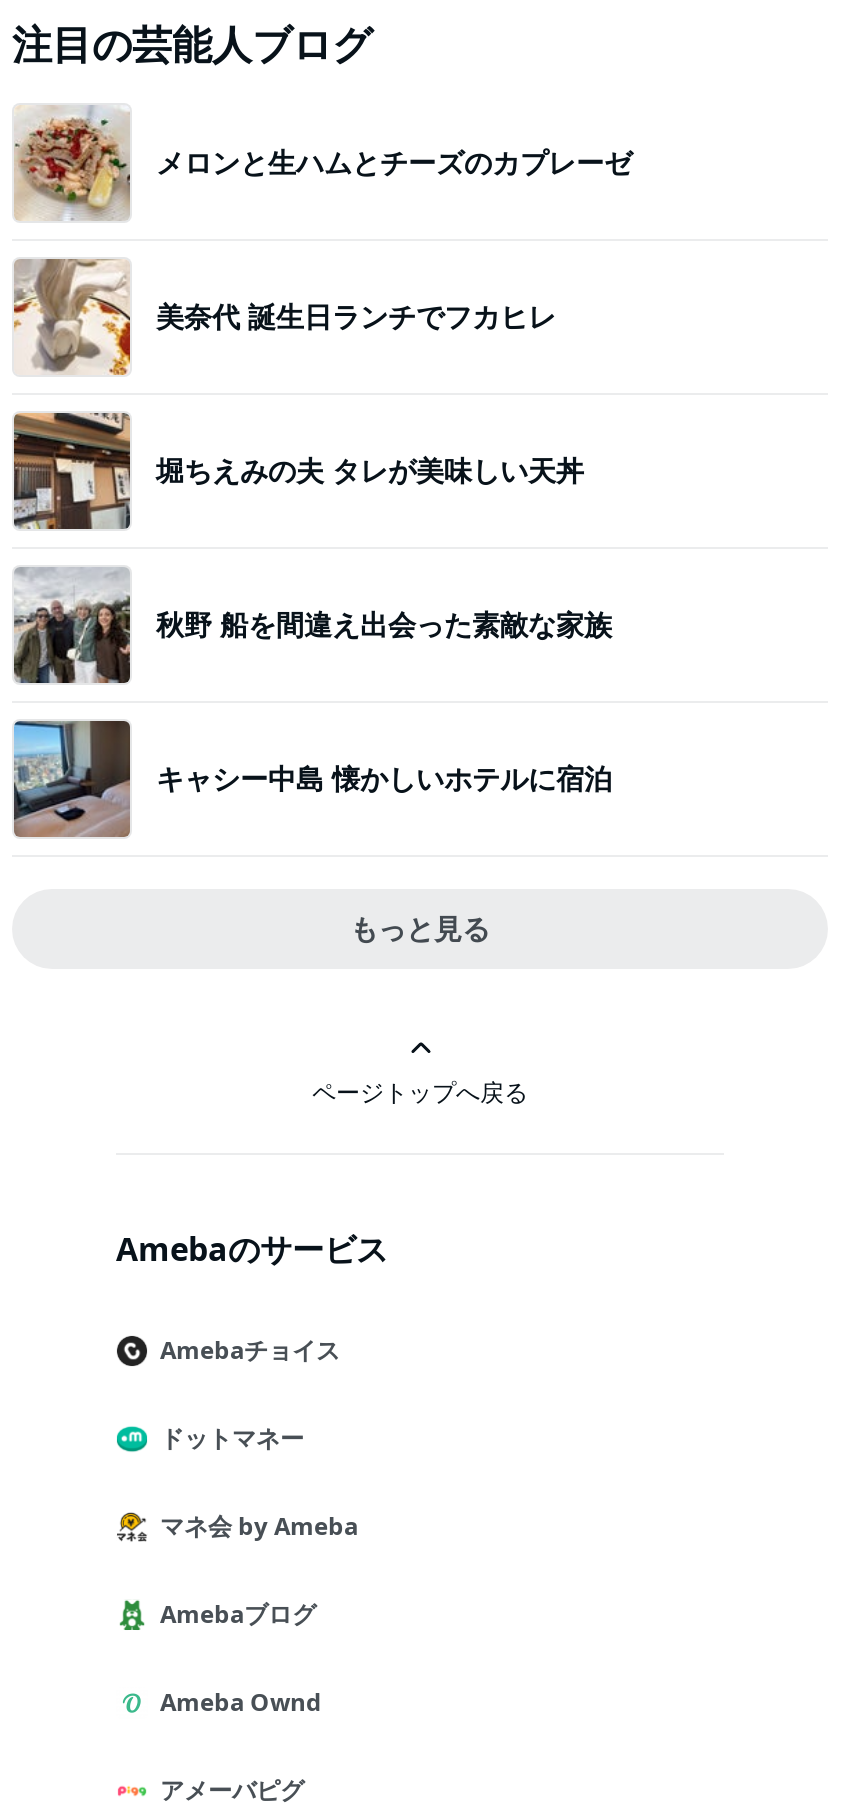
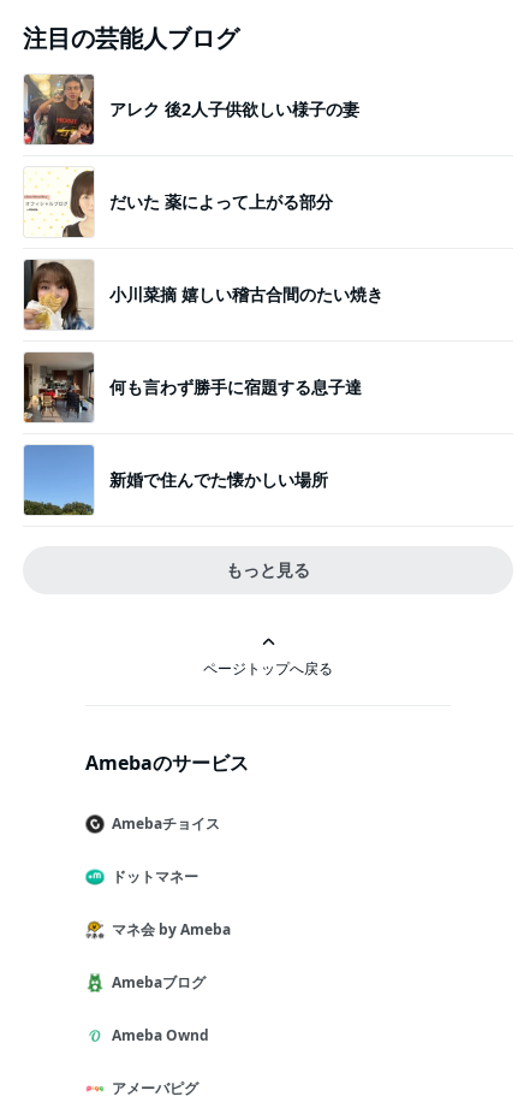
[14,105,632,221] [image] | メロンと生ハムとチーズのカプレーゼ -> [23,73,359,146] [image] | アレク 後2人子供欲しい様子の妻
[12,257,556,375] [image] | 美奈代 誕生日ランチでフカヒレ -> [24,167,333,238] [image] | だいた 薬によって上がる部分
[12,411,584,531] [image] | 堀ちえみの夫 タレが美味しい天丼 -> [23,259,383,331] [image] | 小川菜摘 嬉しい稽古合間のたい焼き
[12,569,612,685] [image] | 秋野 船を間違え出会った素敵な家族 -> [23,352,362,423] [image] | 何も言わず勝手に宿題する息子達
[12,719,612,839] [image] | キャシー中島 懐かしいホテルに宿泊 -> [23,444,328,516] [image] | 新婚で住んでた懐かしい場所

